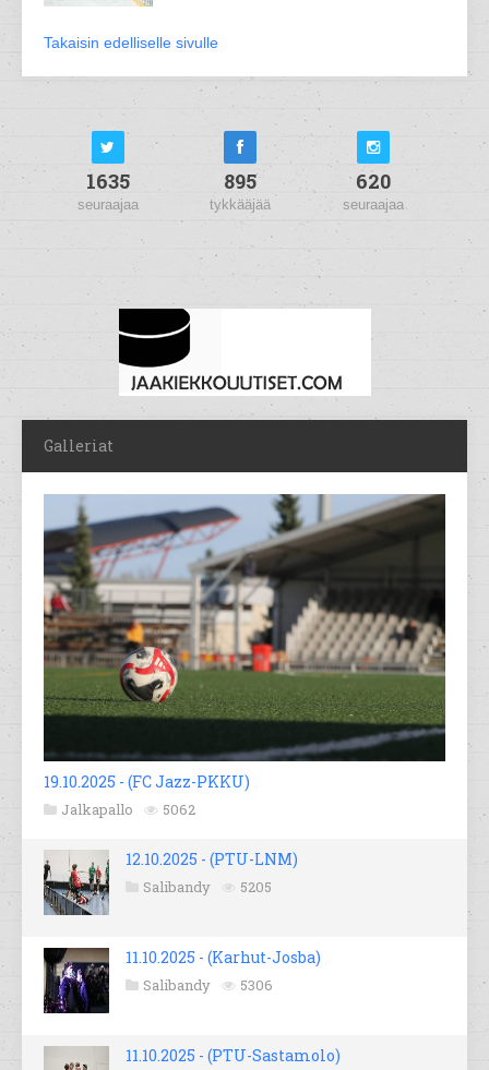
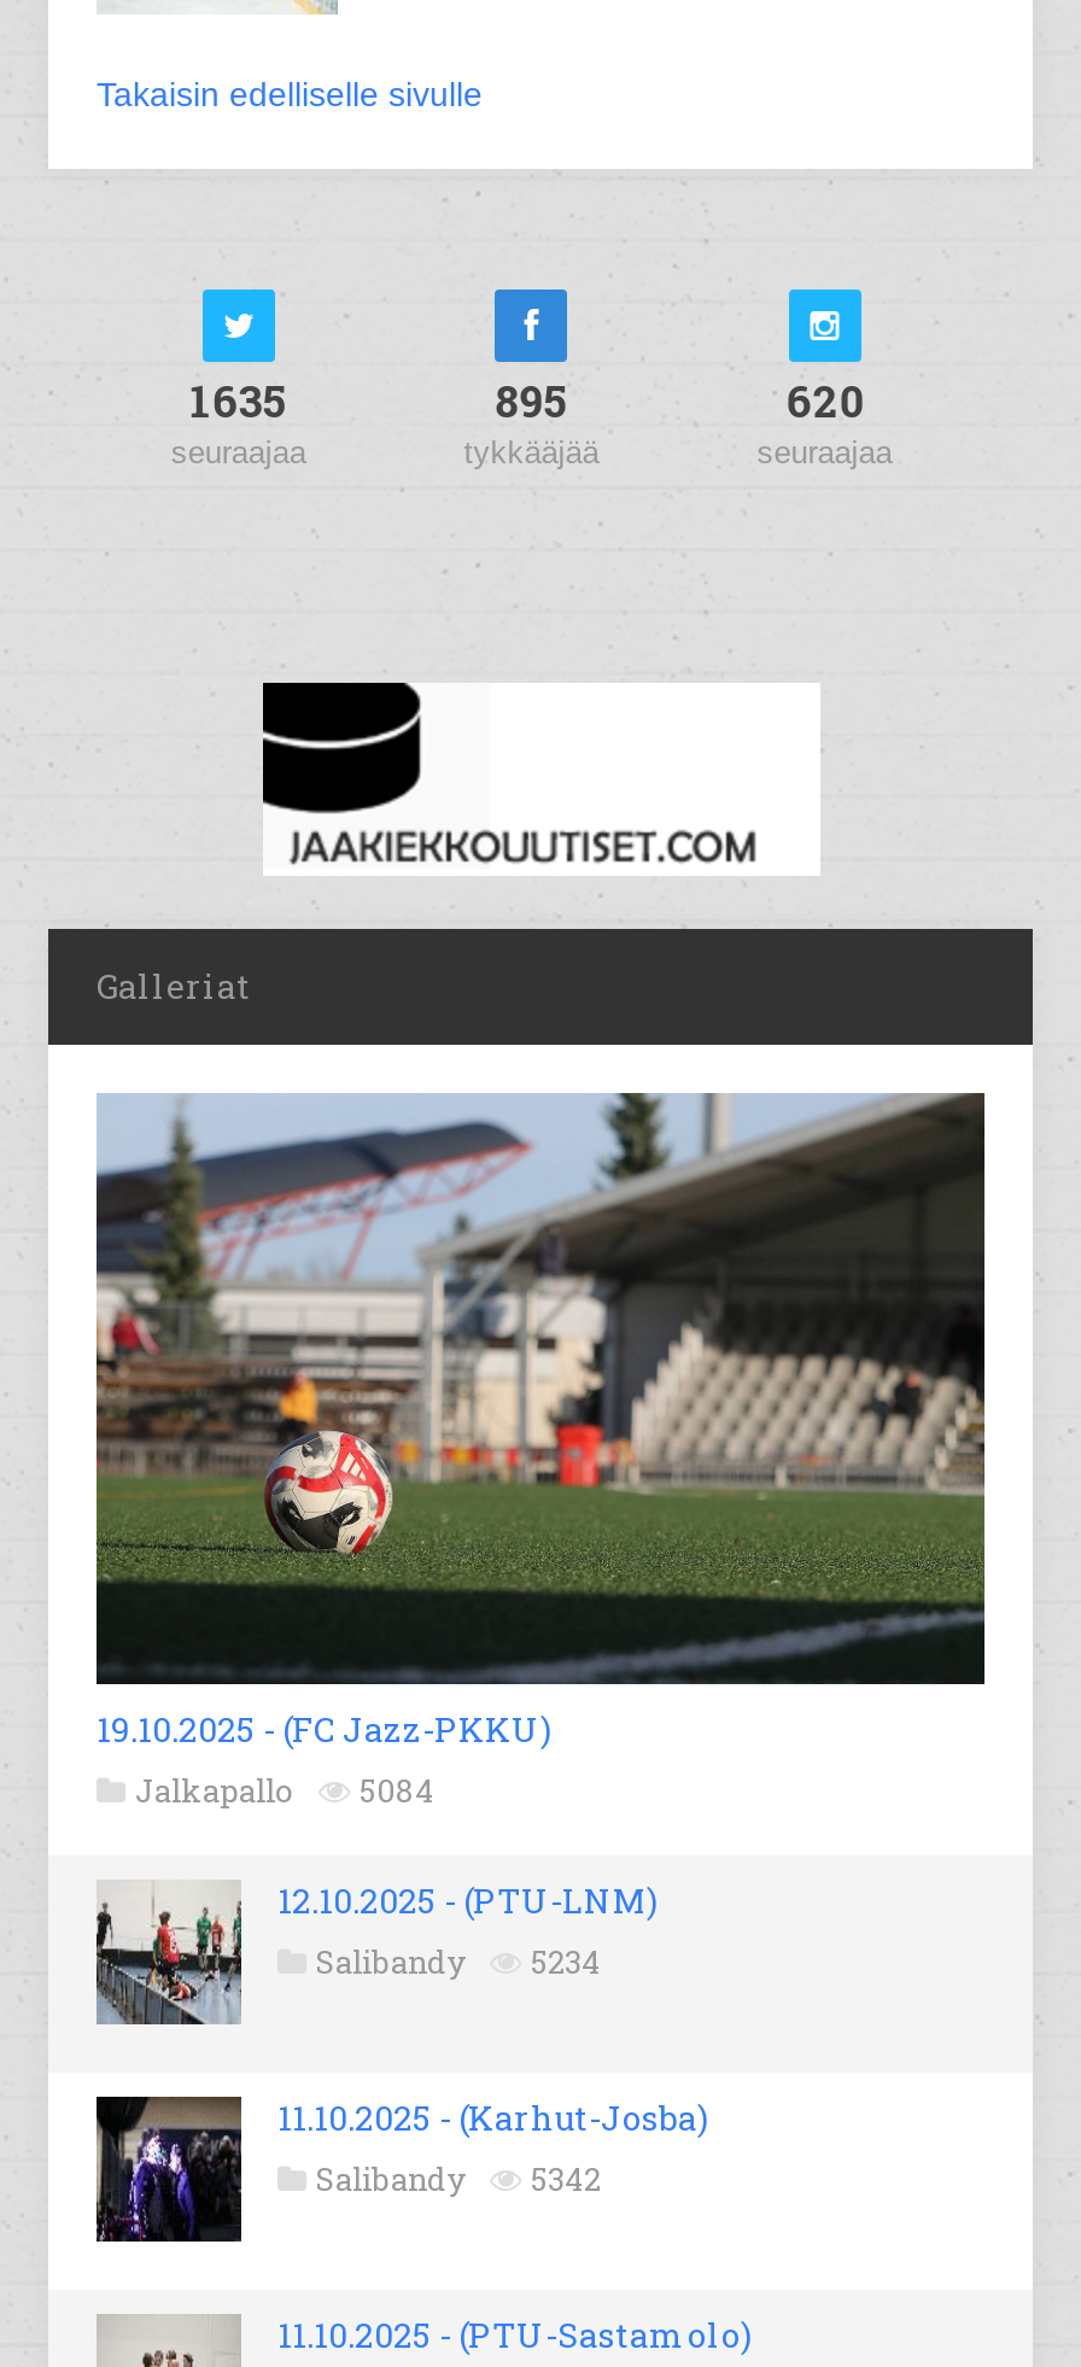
[61,800,195,819] Jalkapallo 5062 -> [135,1769,434,1813] Jalkapallo 5084
[143,877,272,897] Salibandy 5205 -> [316,1941,601,1984] Salibandy 5234
[143,975,273,995] Salibandy 5306 -> [316,2158,601,2201] Salibandy 5342

